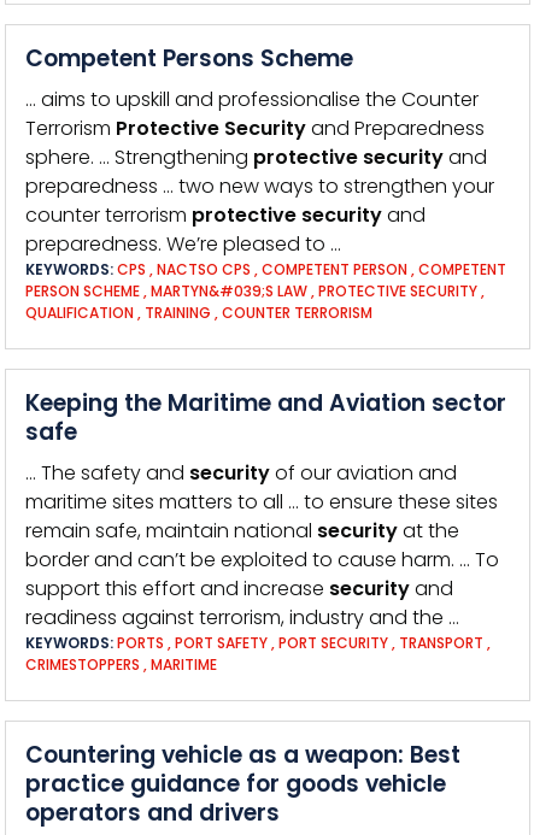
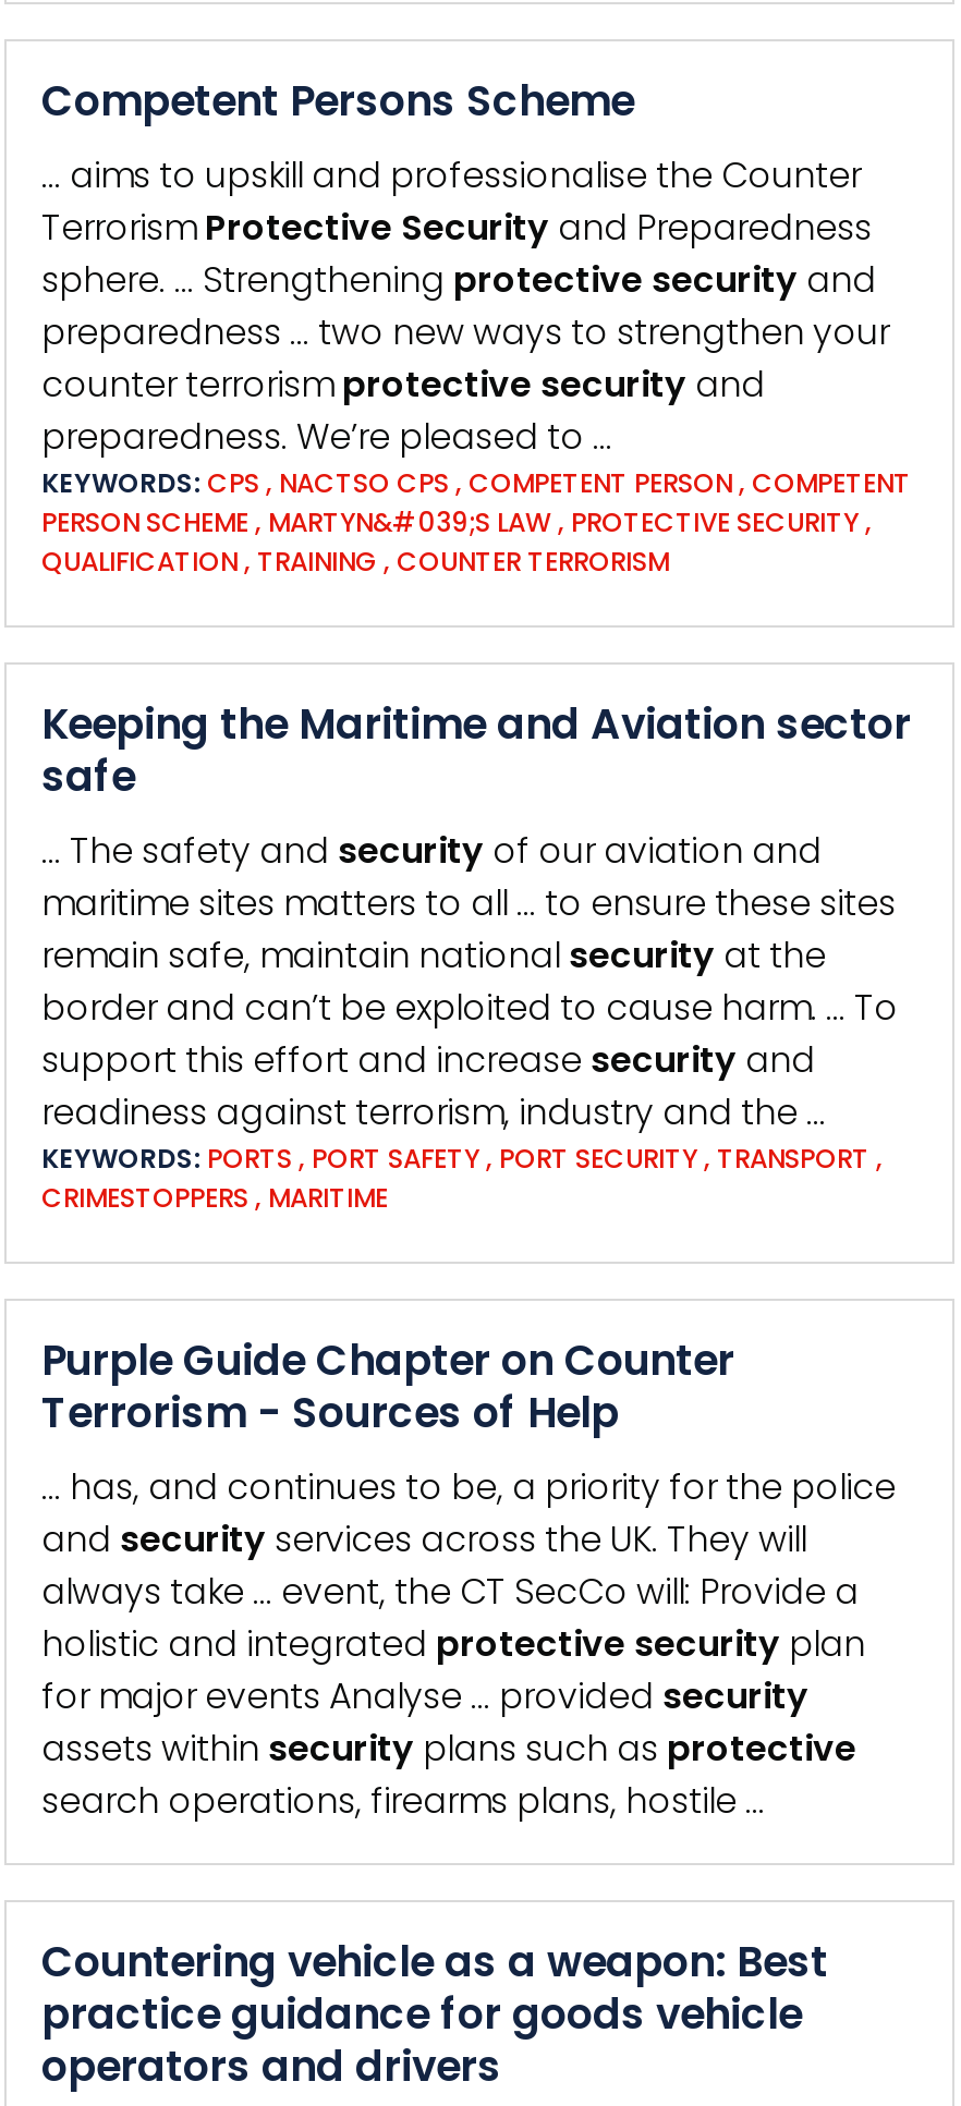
none -> [41,1331,896,1826] Purple Guide Chapter on Counter | Terrorism - Sources of Help | … has, and continues to be, a priority for the police | and security services across the UK. They will | always take … event, the CT SecCo will: Provide a | holistic and integrated protective security plan | for major events Analyse … provided security | assets within security plans such as protective | search operations, firearms plans, hostile …

